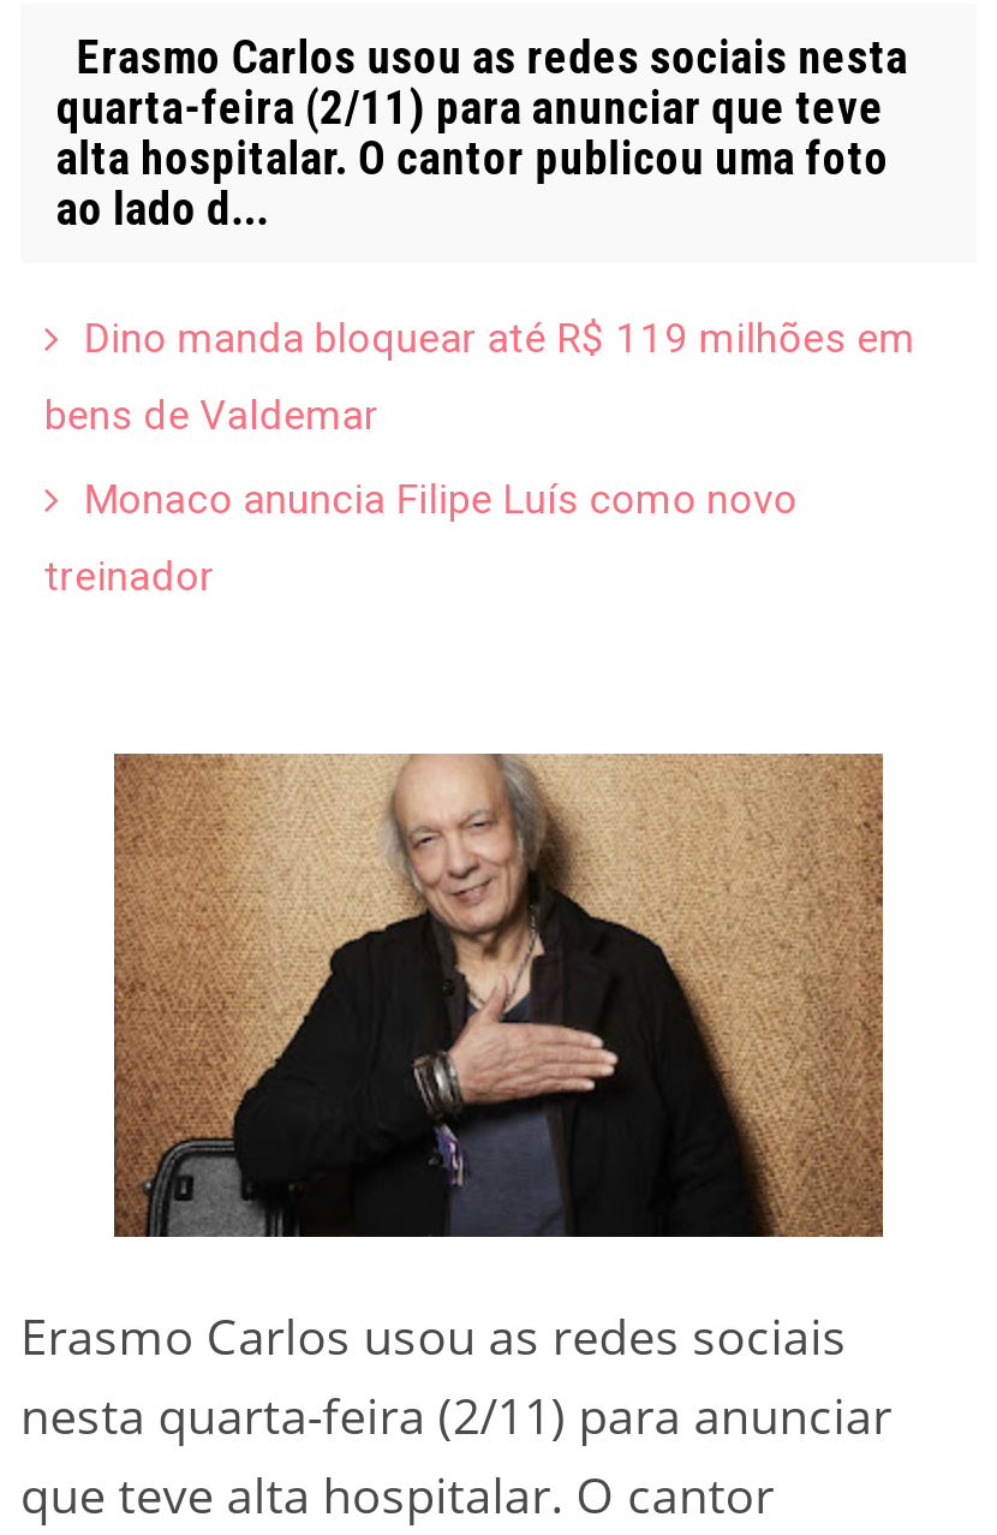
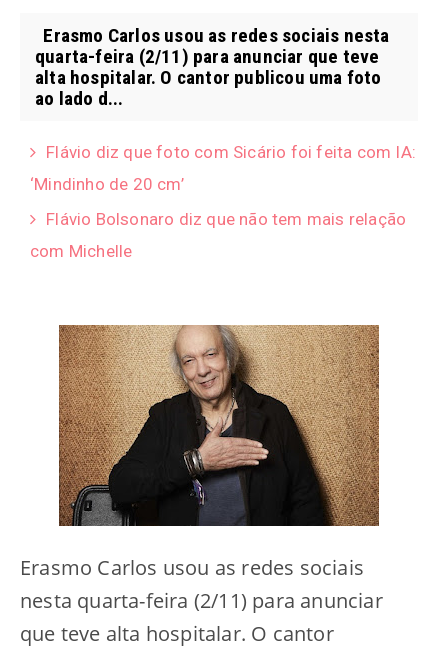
[83,313,915,361] Dino manda bloquear até R$ 119 milhões em -> [46,142,416,162] Flávio diz que foto com Sicário foi feita com IA:
[44,390,379,438] bens de Valdemar -> [30,174,184,194] ‘Mindinho de 20 cm’
[83,474,797,522] Monaco anuncia Filipe Luís como novo -> [46,209,406,229] Flávio Bolsonaro diz que não tem mais relação
[44,551,215,599] treinador -> [30,241,132,261] com Michelle

